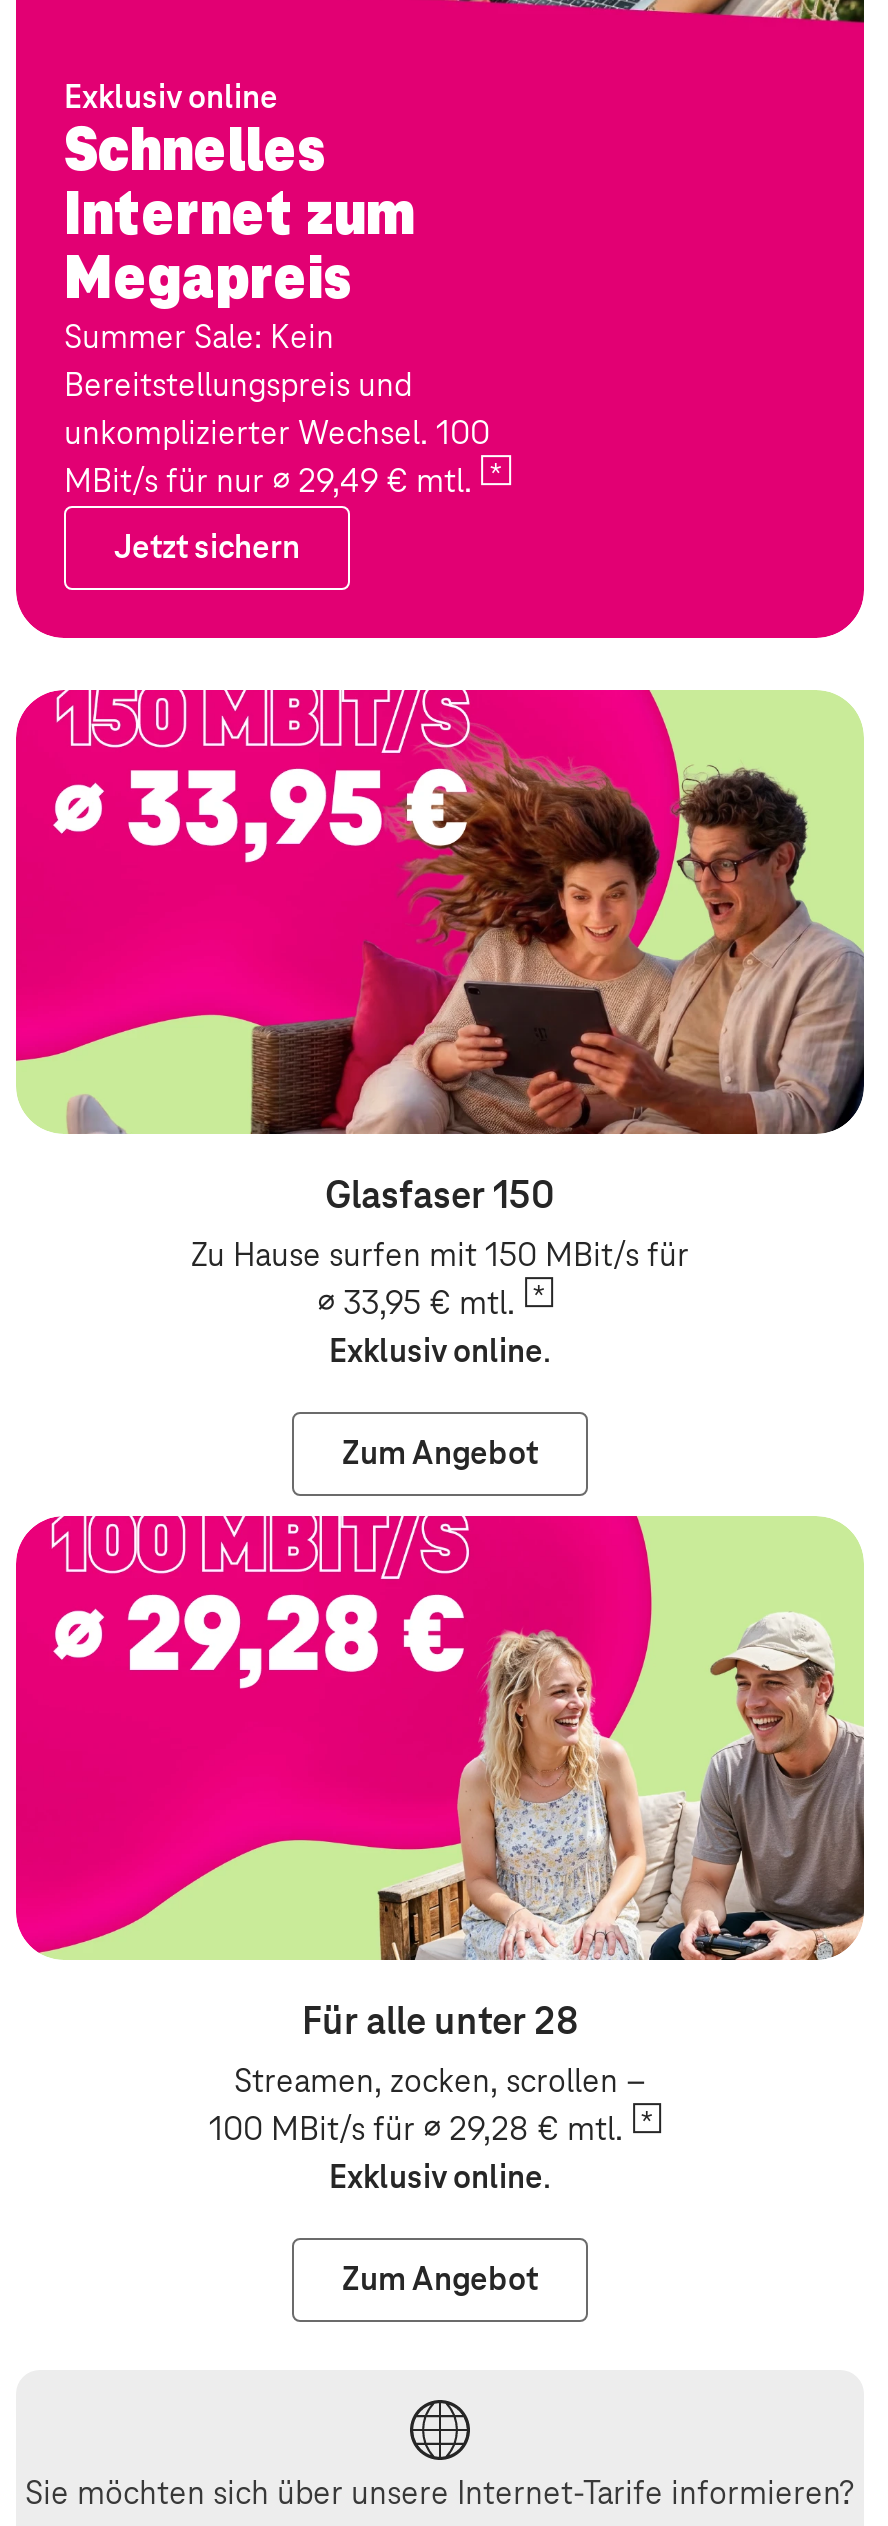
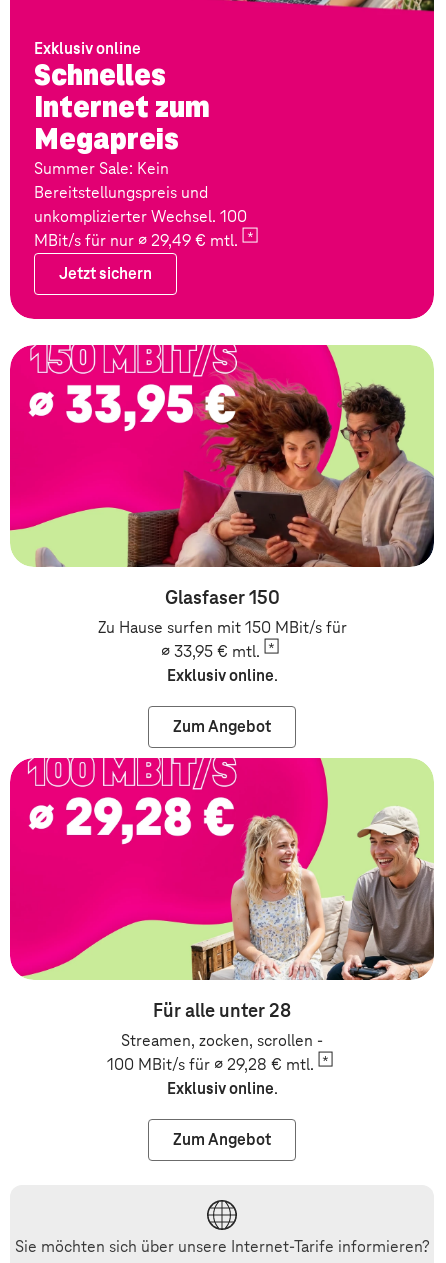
[234,2060,646,2102] Streamen, zocken, scrollen – -> [121,1030,323,1051] Streamen, zocken, scrollen -

